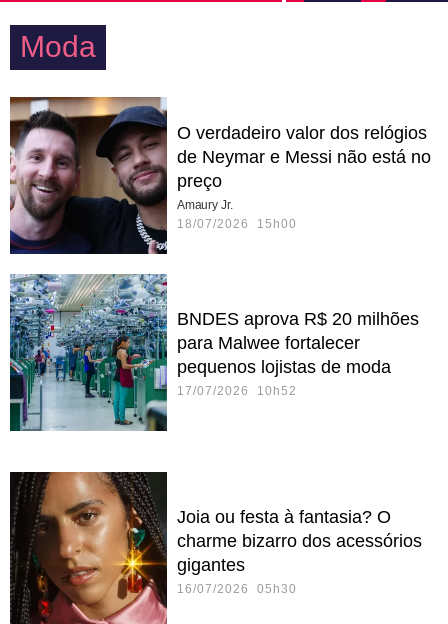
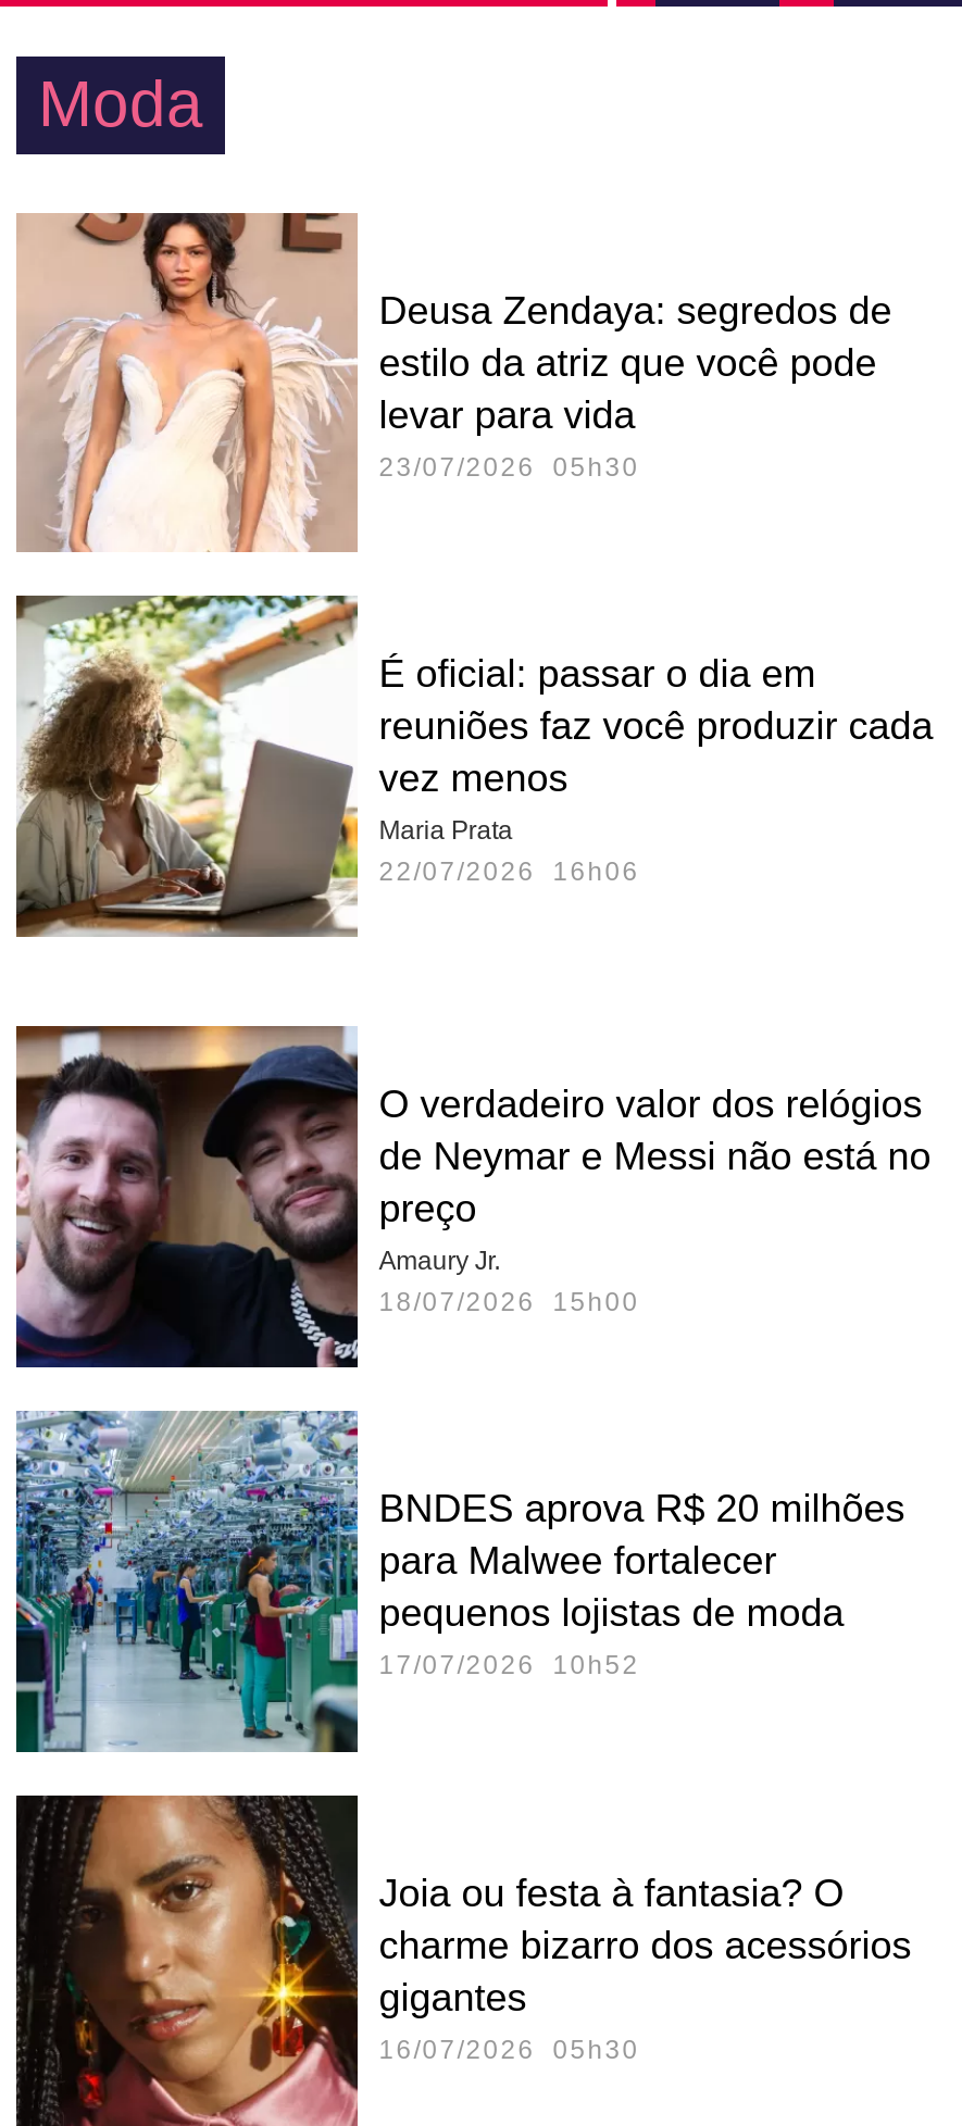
none -> [14,592,933,938] [image] | É oficial: passar o dia em | reuniões faz você produzir cada | vez menos | Maria Prata | 22/07/2026 16h06
none -> [16,212,892,553] [image] | Deusa Zendaya: segredos de | estilo da atriz que você pode | levar para vida | 23/07/2026 05h30
moved [8,95,431,398] -> [12,1023,931,1680]: [image] | O verdadeiro valor dos relógios | de Neymar e Messi não está no | ... | pequenos lojistas de moda | 17/07/2026 10h52

